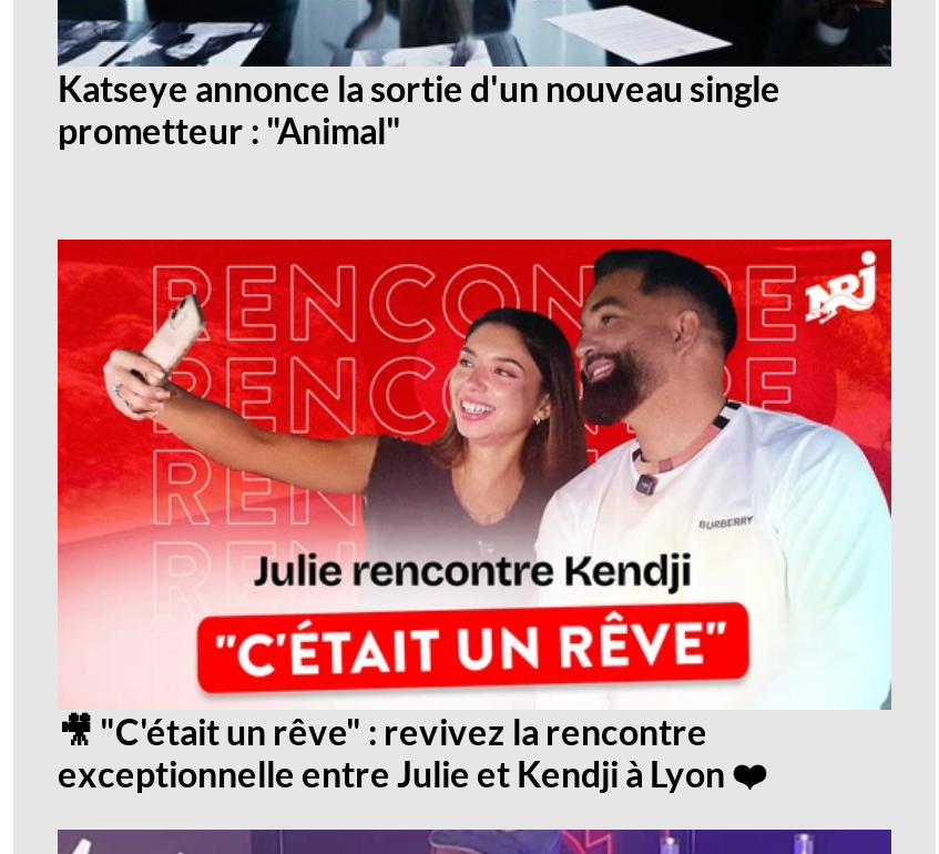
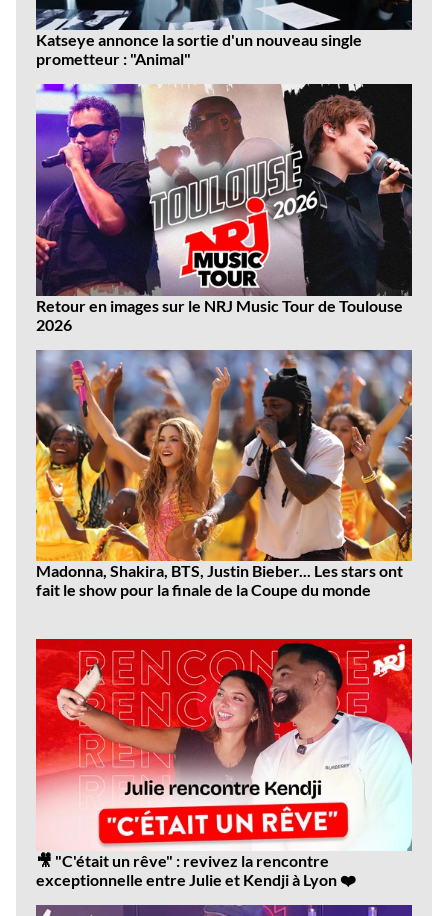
none -> [35,83,412,334] [image] | Retour en images sur le NRJ Music Tour de Toulouse | 2026
none -> [35,349,413,599] [image] | Madonna, Shakira, BTS, Justin Bieber... Les stars ont | fait le show pour la finale de la Coupe du monde

